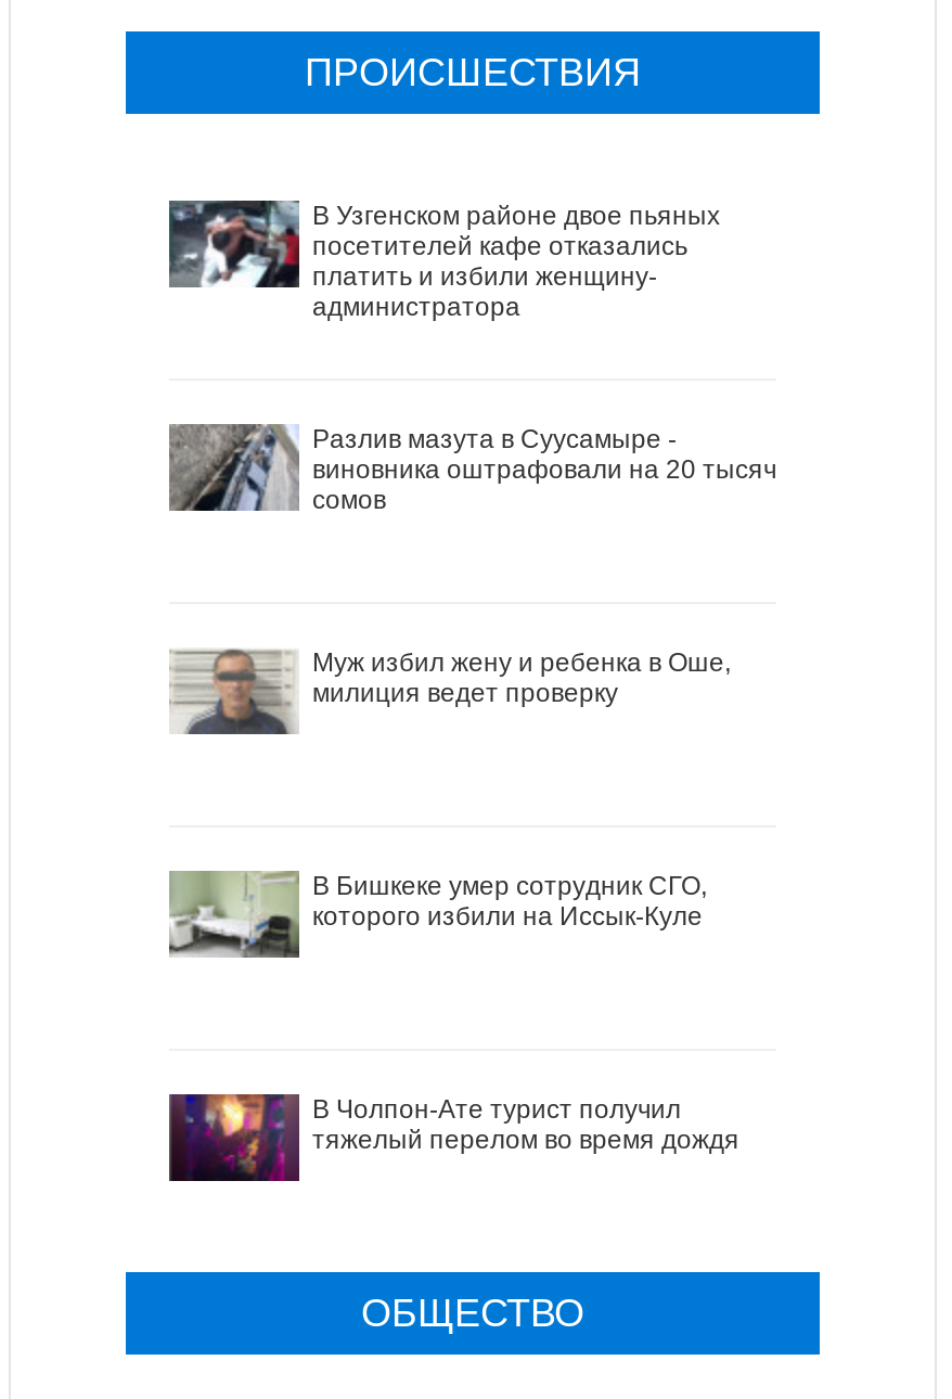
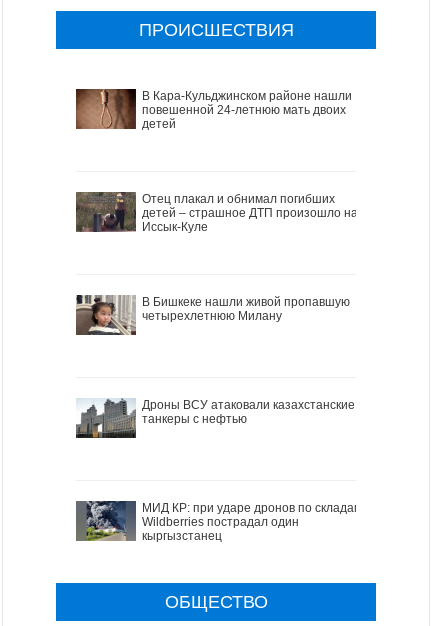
[169,200,720,322] [image] | В Узгенском районе двое пьяных | посетителей кафе отказались | платить и избили женщину- | администратора -> [76,89,352,131] [image] | В Кара-Кульджинском районе нашли | повешенной 24-летнюю мать двоих | детей
[169,424,776,515] [image] | Разлив мазута в Суусамыре - | виновника оштрафовали на 20 тысяч | сомов -> [77,192,358,234] [image] | Отец плакал и обнимал погибших | детей – страшное ДТП произошло на | Иссык-Куле
[169,647,731,734] [image] | Муж избил жену и ребенка в Оше, | милиция ведет проверку -> [75,294,350,336] [image] | В Бишкеке нашли живой пропавшую | четырехлетнюю Милану
[169,870,707,958] [image] | В Бишкеке умер сотрудник СГО, | которого избили на Иссык-Куле -> [76,398,355,439] [image] | Дроны ВСУ атаковали казахстанские | танкеры с нефтью
[171,1092,739,1183] [image] | В Чолпон-Ате турист получил | тяжелый перелом во время дождя -> [76,500,362,543] [image] | МИД КР: при ударе дронов по складам | Wildberries пострадал один | кыргызстанец

